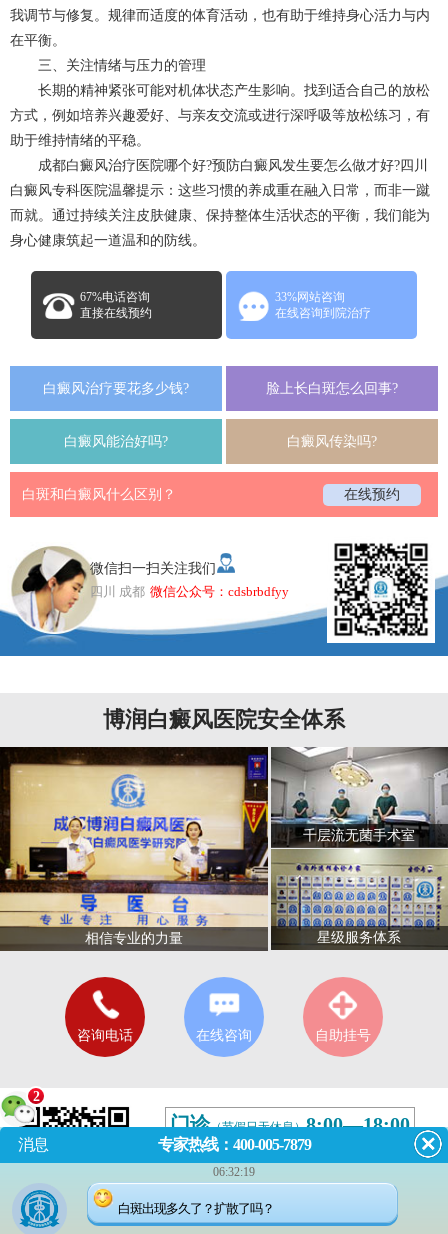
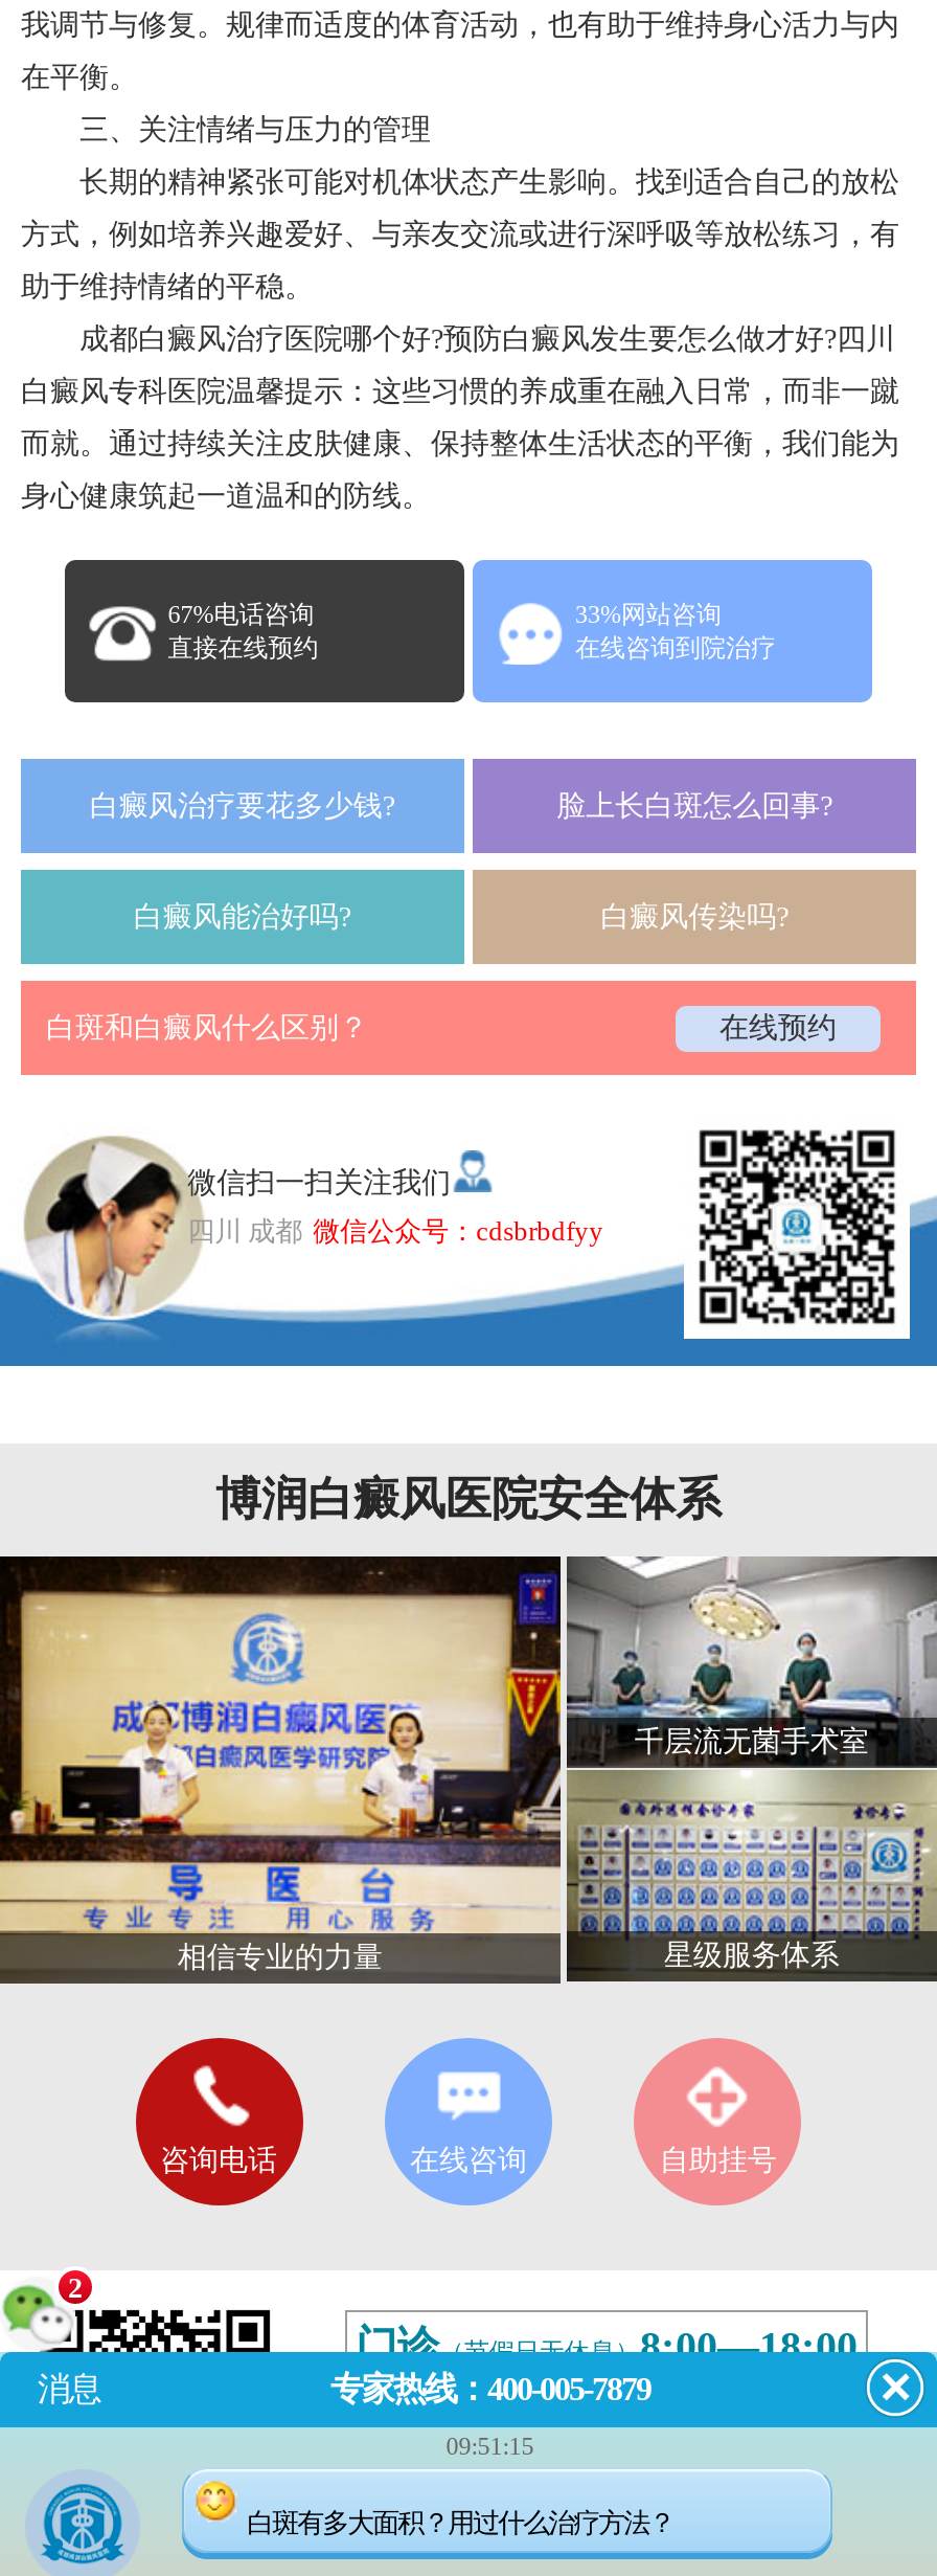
[213,1165,255,1179] 06:32:19 -> [446,2432,534,2461] 09:51:15
[118,1201,274,1216] 白斑出现多久了？扩散了吗？ -> [247,2507,674,2539] 白斑有多大面积？用过什么治疗方法？

